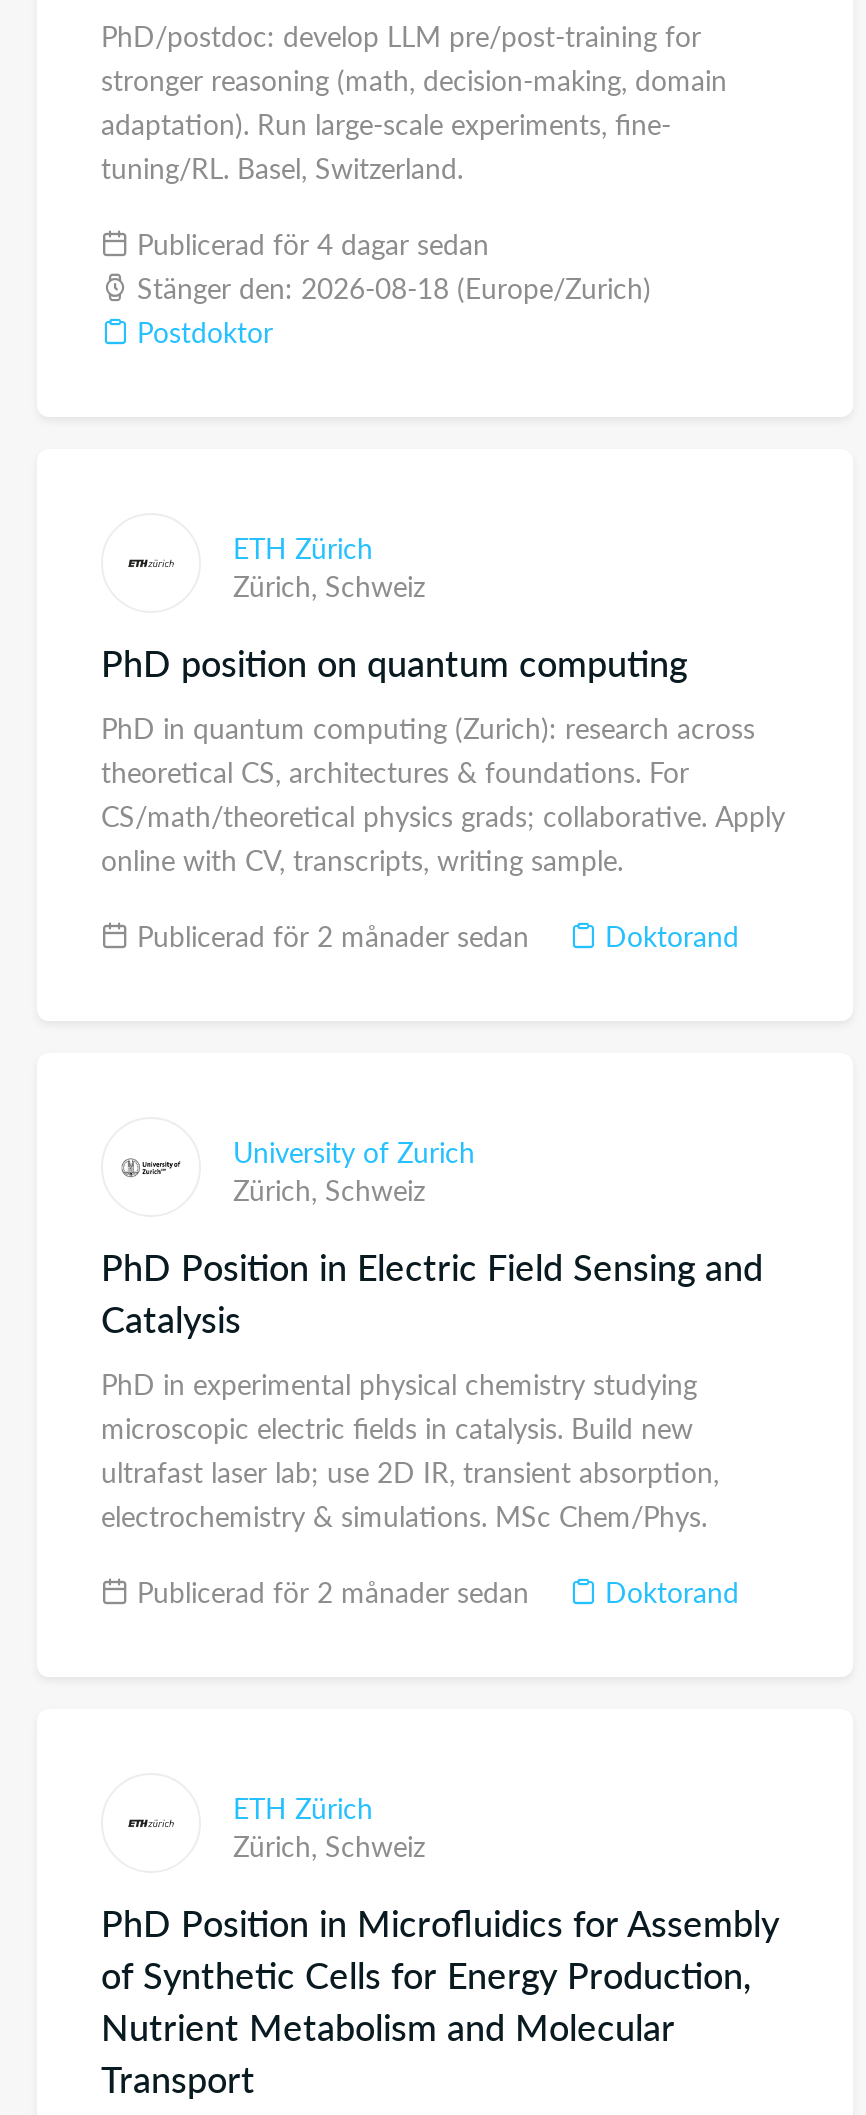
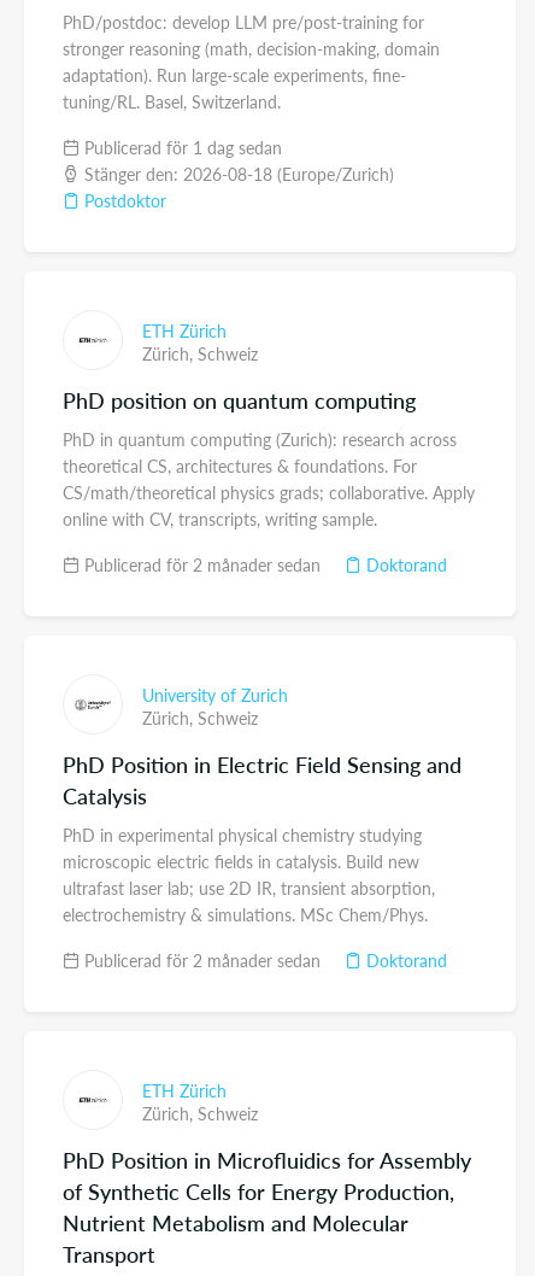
[129,223,489,263] Publicerad för 4 dagar sedan -> [80,135,282,159] Publicerad för 1 dag sedan

